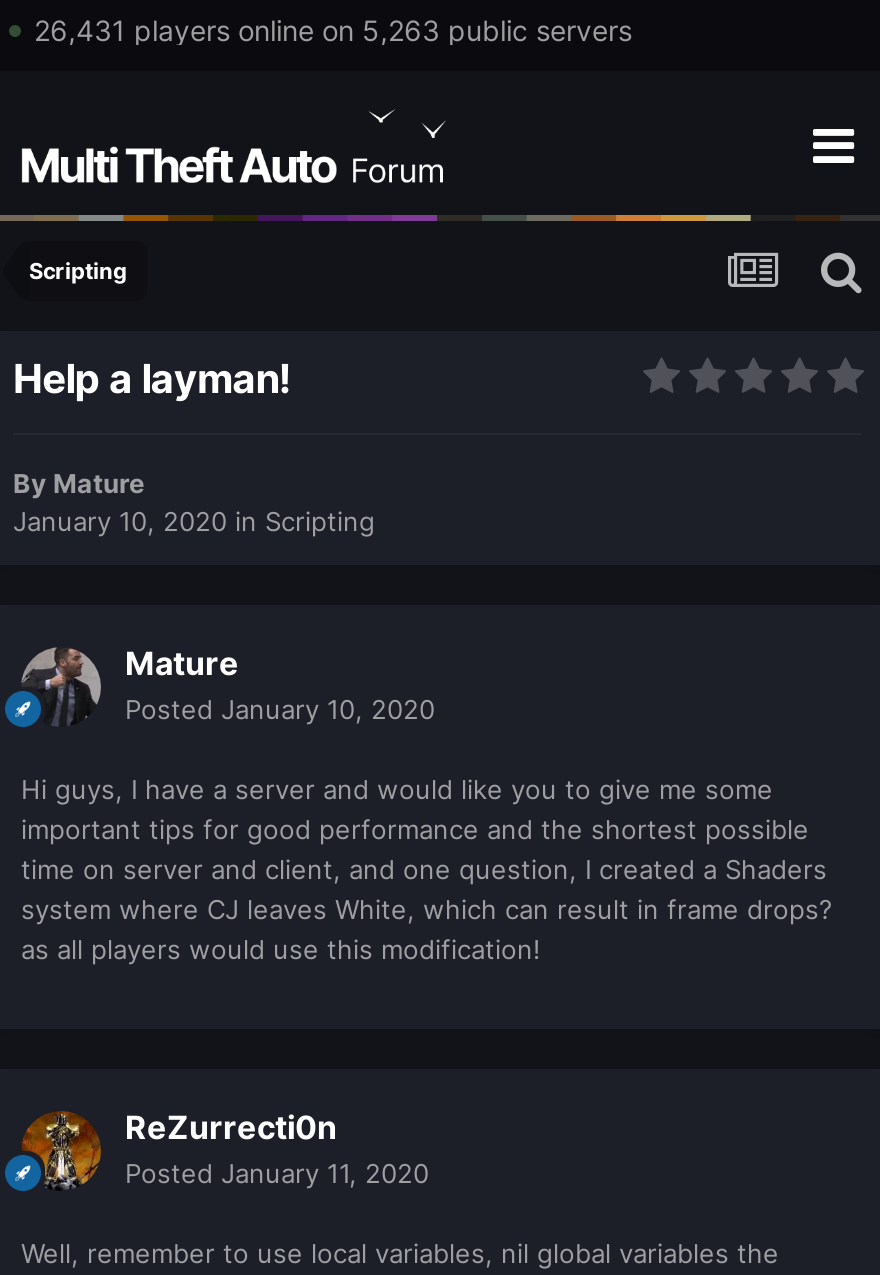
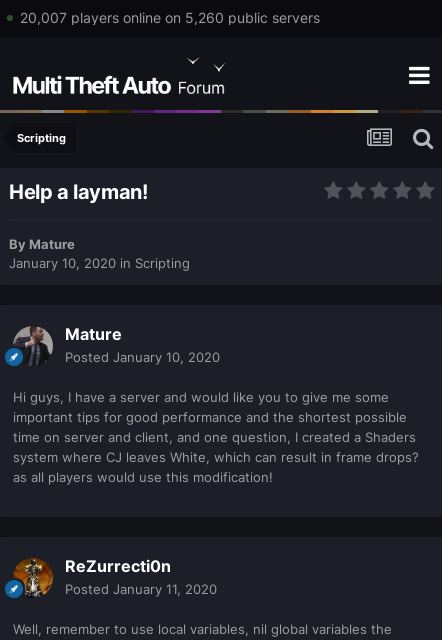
[34,13,632,47] 26,431 players online on 5,263 public servers -> [19,9,319,26] 20,007 players online on 5,260 public servers

